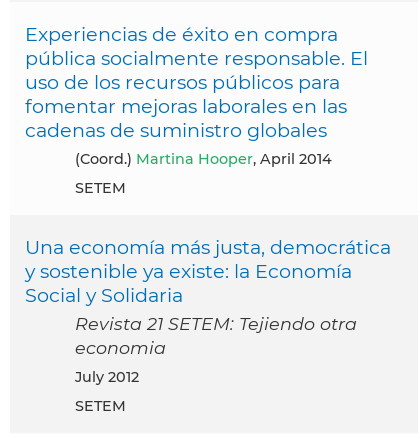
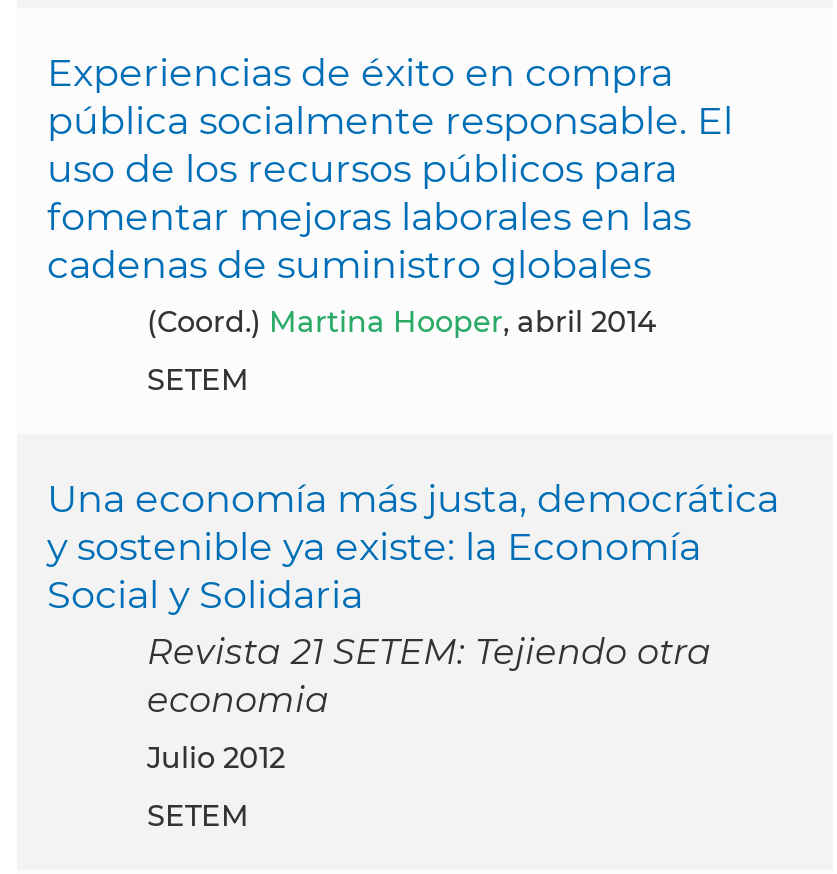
[90,150,332,168] (coord.) Martina Hooper, April 2014 -> [177,303,657,339] (coord.) Martina Hooper, abril 2014
[82,368,139,386] July 2012 -> [161,739,285,775] julio 2012

